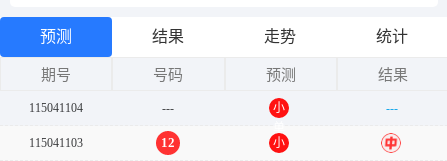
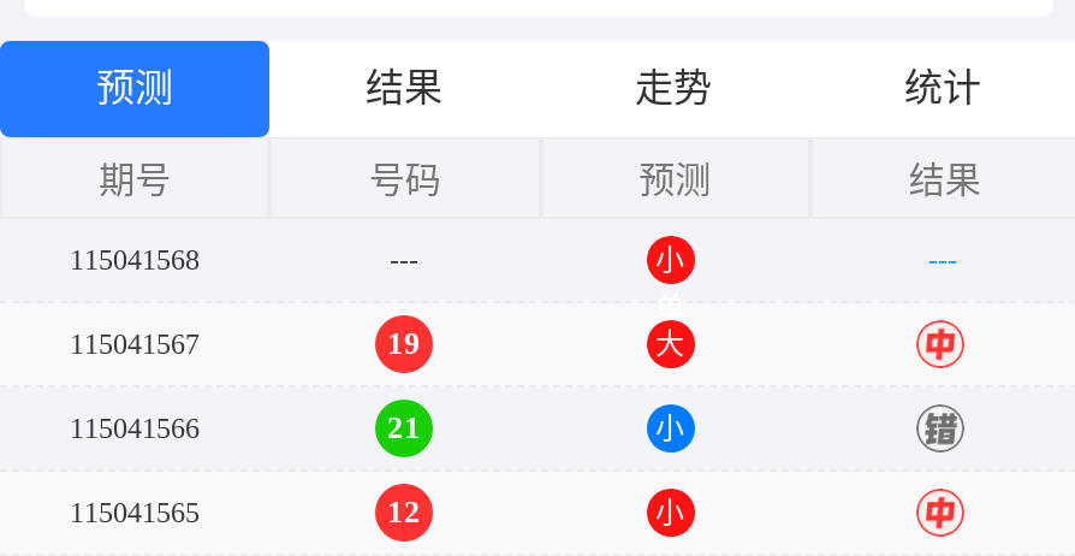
[29,101,83,115] 115041104 -> [70,243,200,277] 115041568
[29,136,83,150] 115041103 -> [70,325,954,530] 115041567 | 19 | 大 | 中 | 115041566 | 21 | 小 | 错 | 115041565

